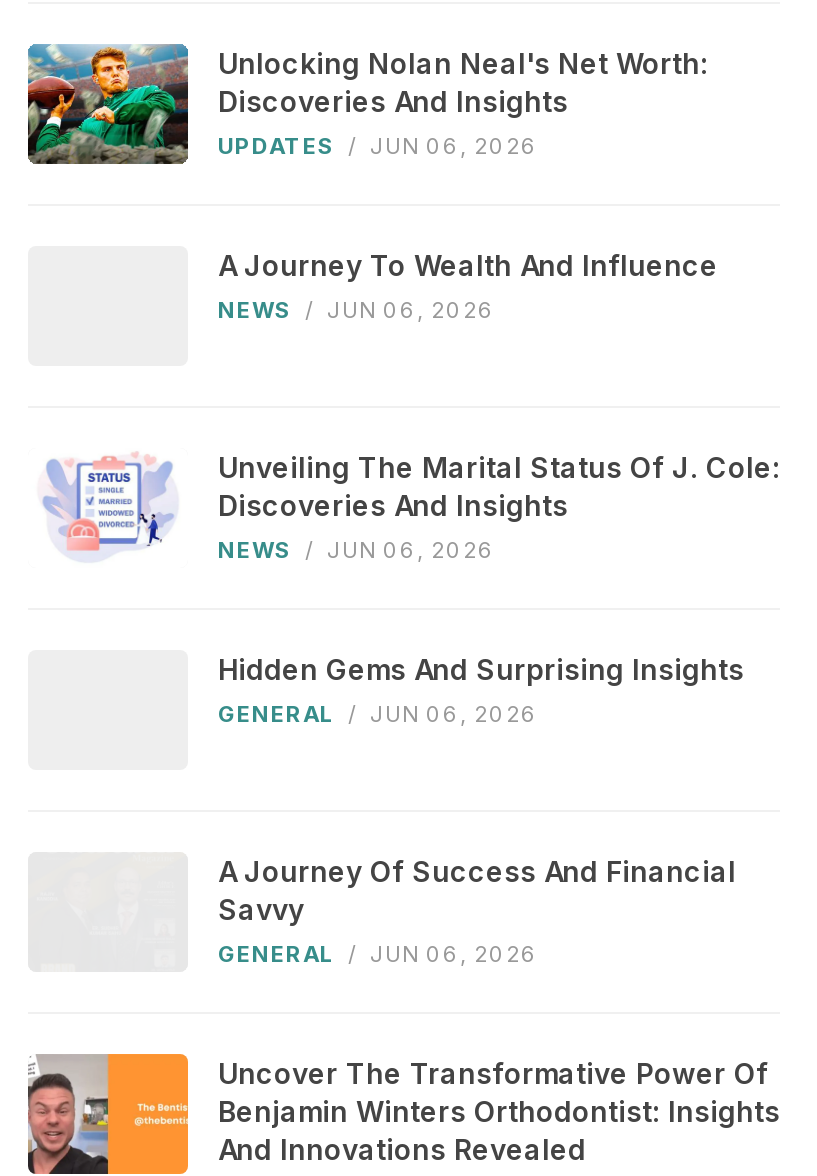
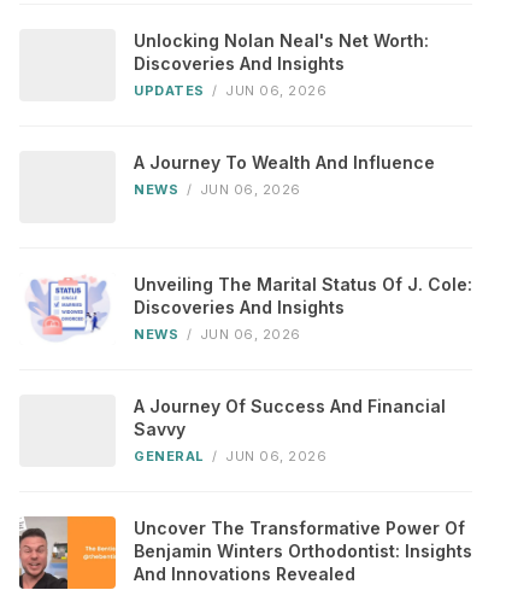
[26,42,190,166] [image] -> none
[218,653,744,729] Hidden Gems And Surprising Insights | GENERAL / JUN 06, 2026 -> none

